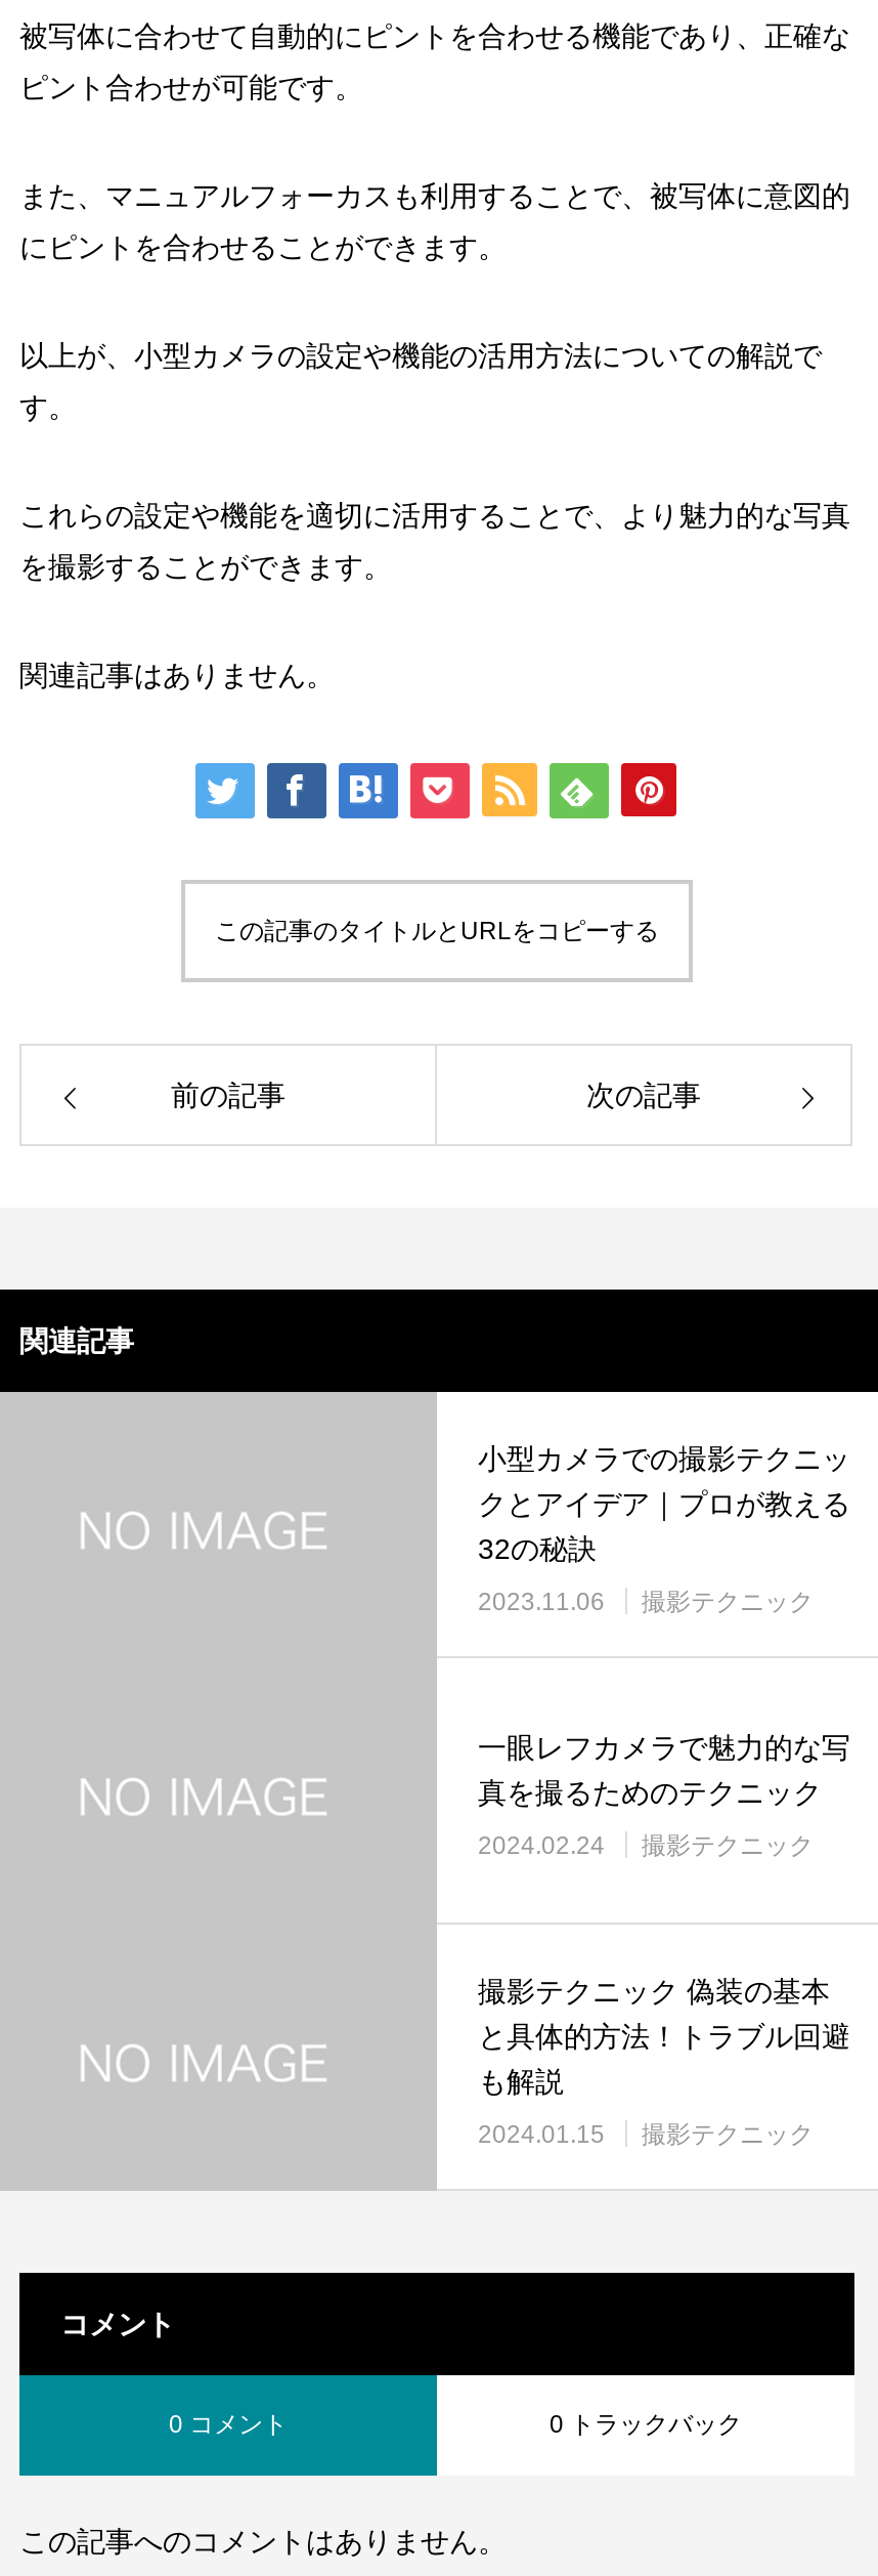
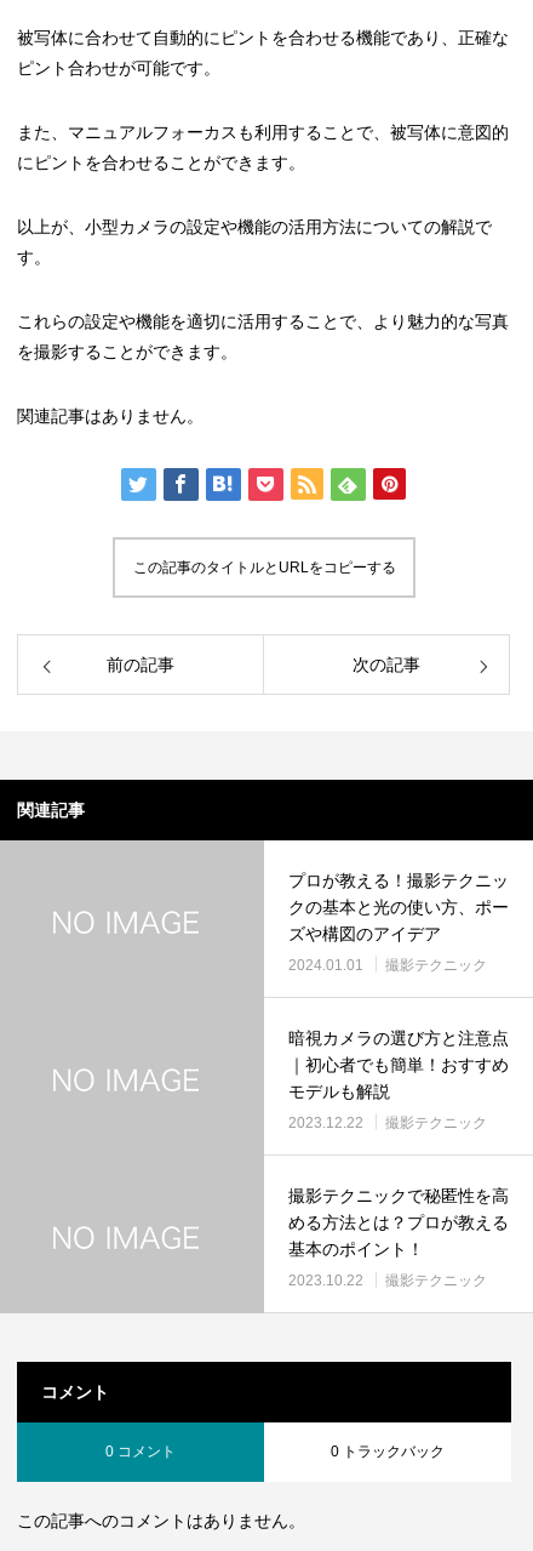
[478,1441,850,1564] 小型カメラでの撮影テクニッ | クとアイデア｜プロが教える | 32の秘訣 -> [288,869,509,942] プロが教える！撮影テクニッ | クの基本と光の使い方、ポー | ズや構図のアイデア
[478,1587,814,1615] 2023.11.06 撮影テクニック -> [288,956,487,973] 2024.01.01 撮影テクニック
[478,1730,850,1808] 一眼レフカメラで魅力的な写 | 真を撮るためのテクニック -> [288,1027,509,1100] 暗視カメラの選び方と注意点 | ｜初心者でも簡単！おすすめ | モデルも解説
[478,1830,814,1859] 2024.02.24 撮影テクニック -> [288,1113,487,1130] 2023.12.22 撮影テクニック
[478,1974,850,2097] 撮影テクニック 偽装の基本 | と具体的方法！トラブル回避 | も解説 -> [288,1185,509,1258] 撮影テクニックで秘匿性を高 | める方法とは？プロが教える | 基本のポイント！
[478,2119,814,2148] 2024.01.15 撮影テクニック -> [288,1271,487,1288] 2023.10.22 撮影テクニック

